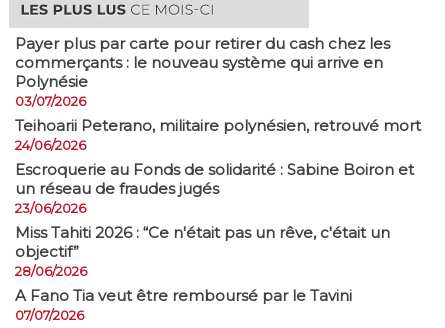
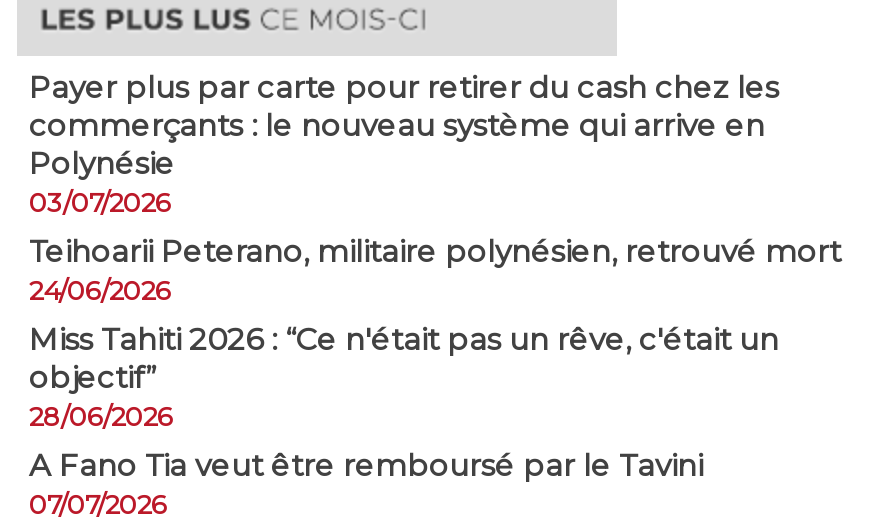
[15,160,414,216] Escroquerie au Fonds de solidarité : Sabine Boiron et | un réseau de fraudes jugés | 23/06/2026 -> none

